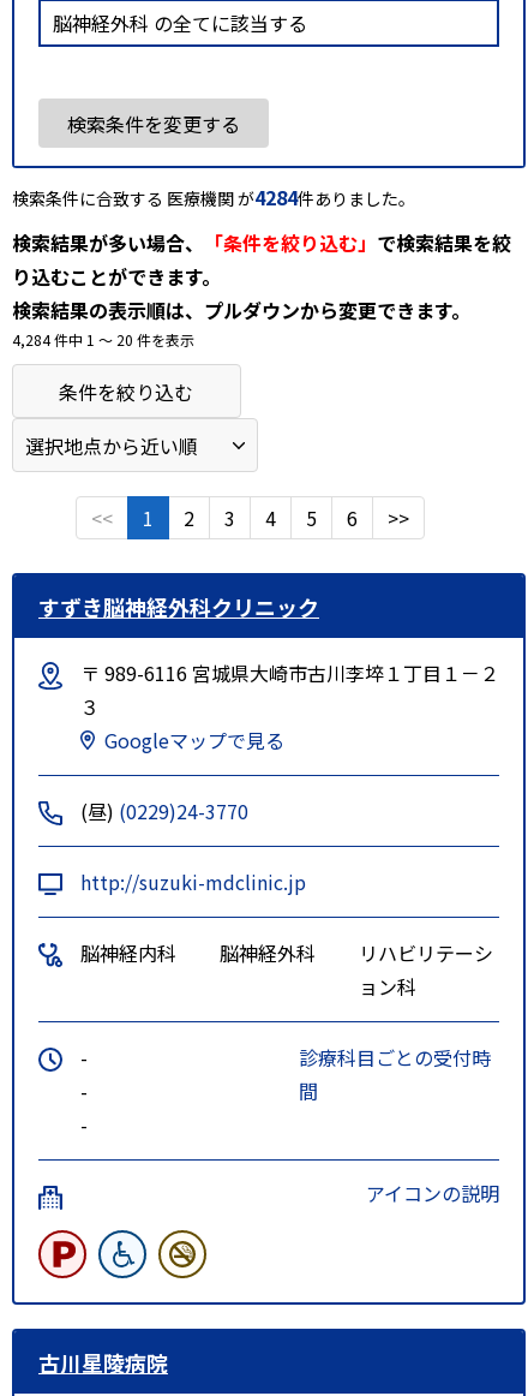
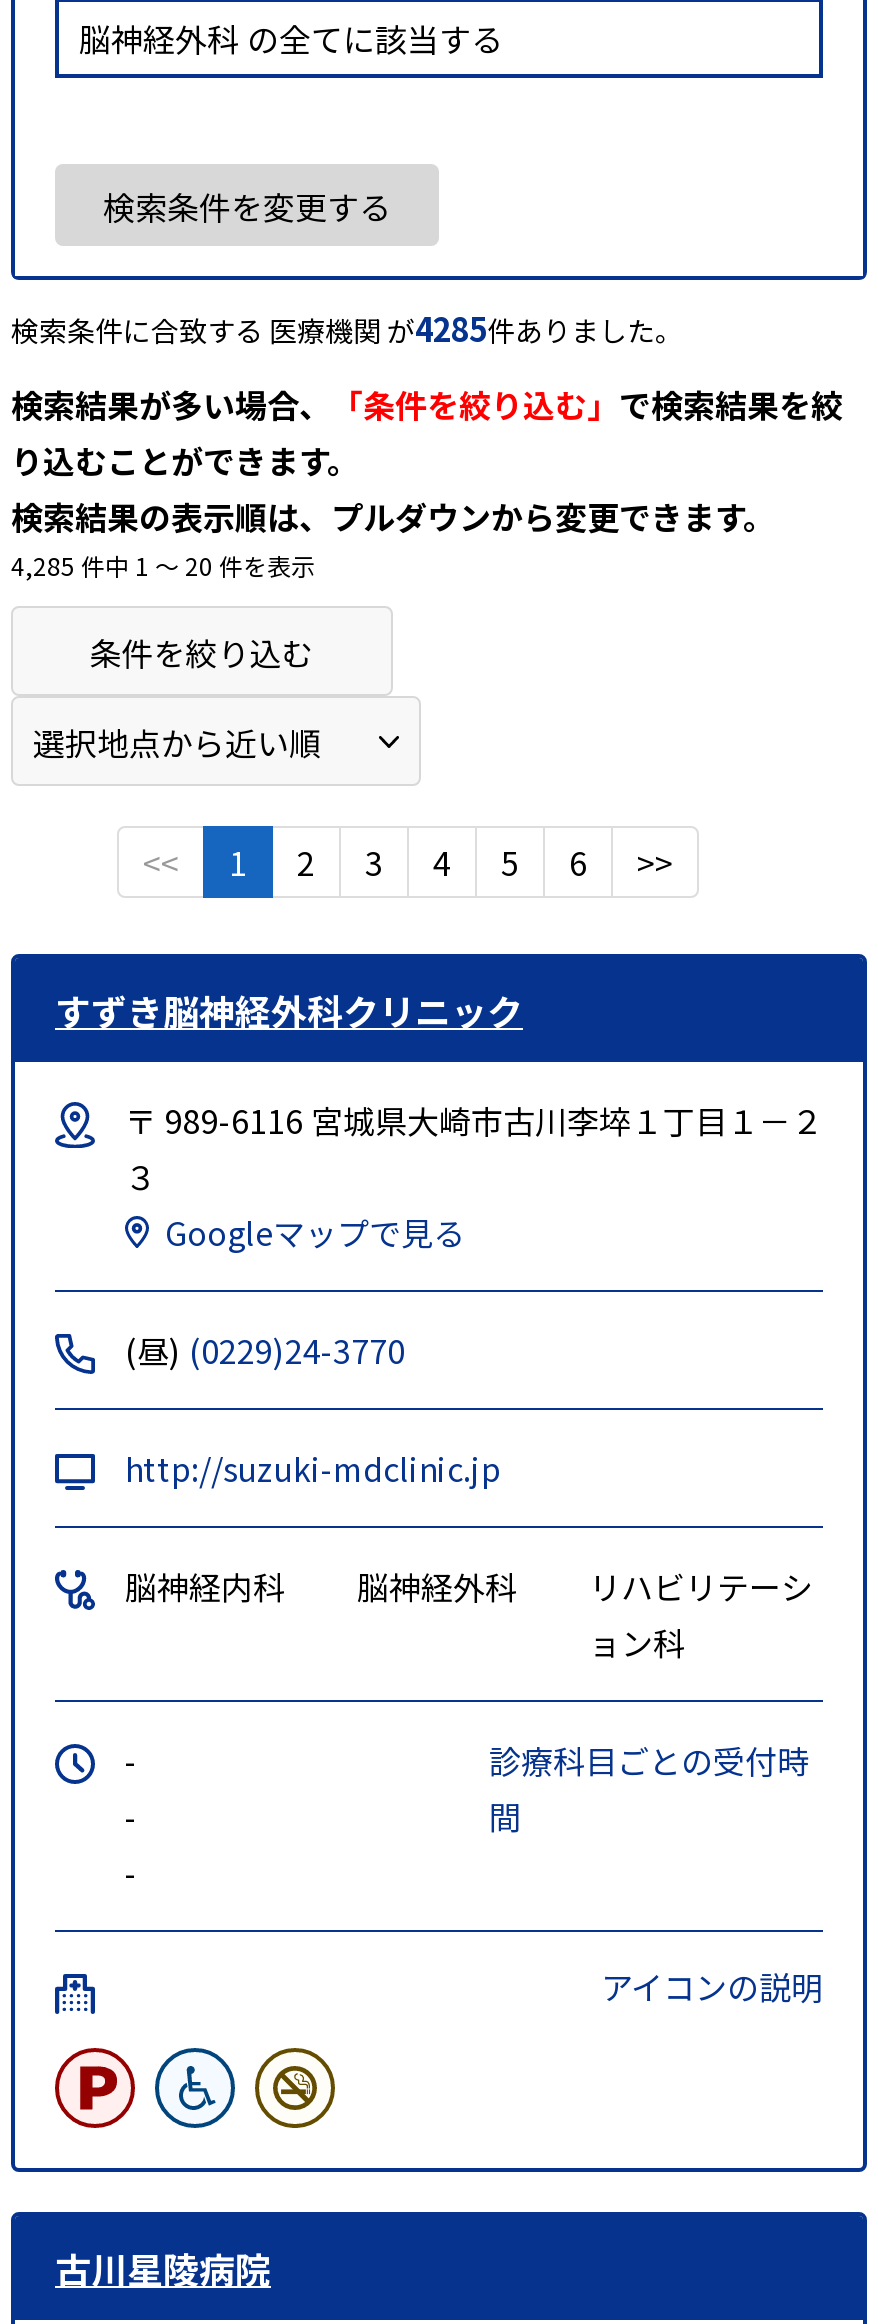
[12,182,415,211] 検索条件に合致する 医療機関 が4284件ありました。 -> [11,303,683,351] 検索条件に合致する 医療機関 が4285件ありました。
[12,329,194,349] 4,284 件中 1 〜 20 件を表示 -> [11,547,315,581] 4,285 件中 1 〜 20 件を表示

